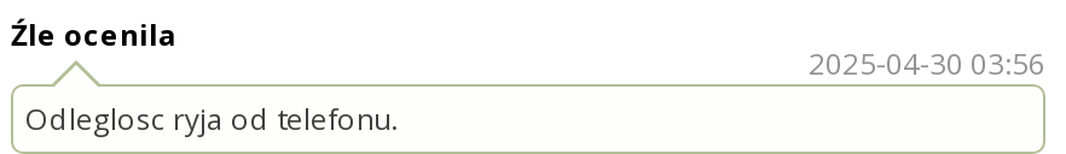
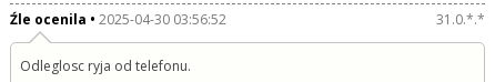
[809,43,1045,84] 2025-04-30 03:56 -> [99,10,485,29] 2025-04-30 03:56:52 | 31.0.*.*

